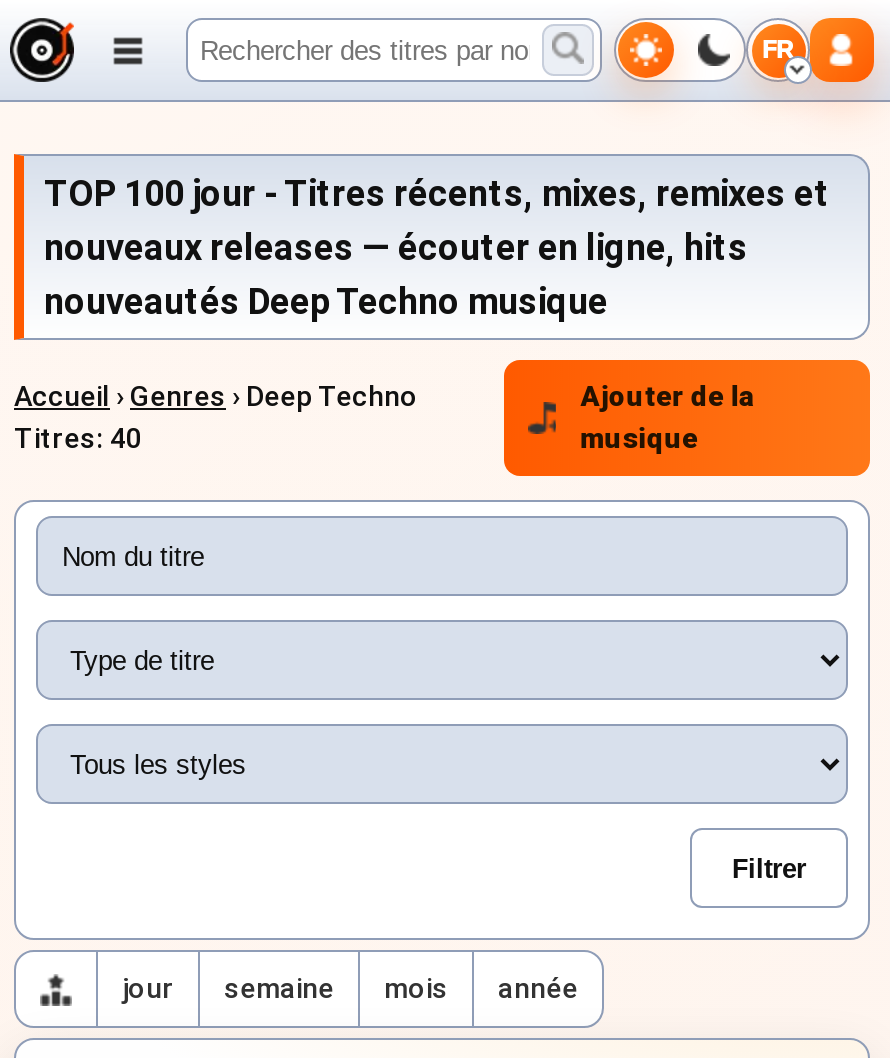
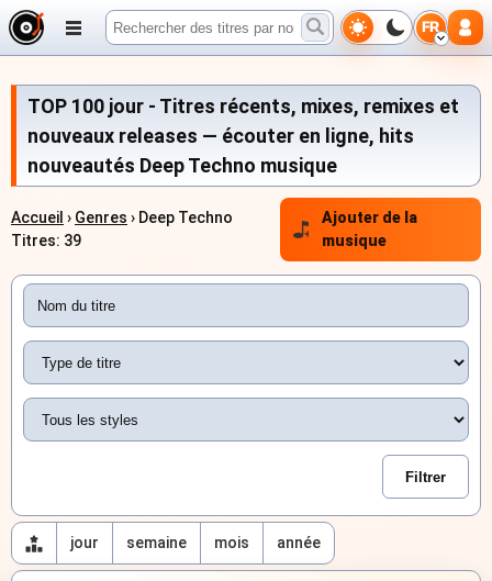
[14,422,142,454] Titres: 40 -> [11,232,81,249] Titres: 39

